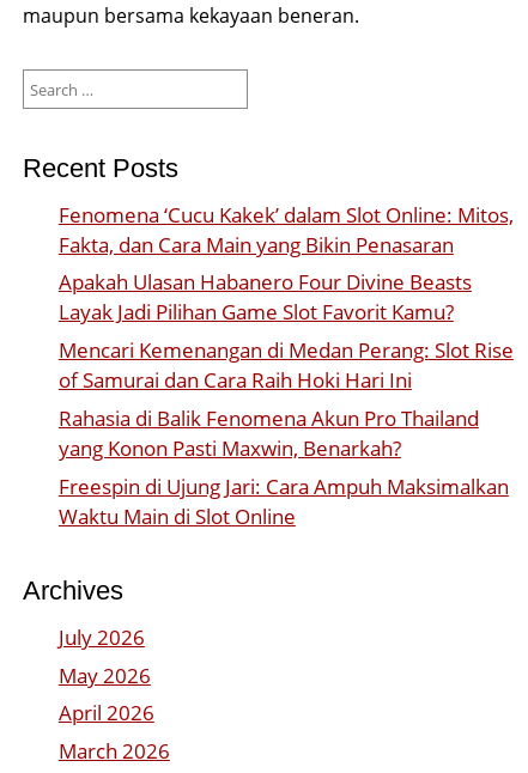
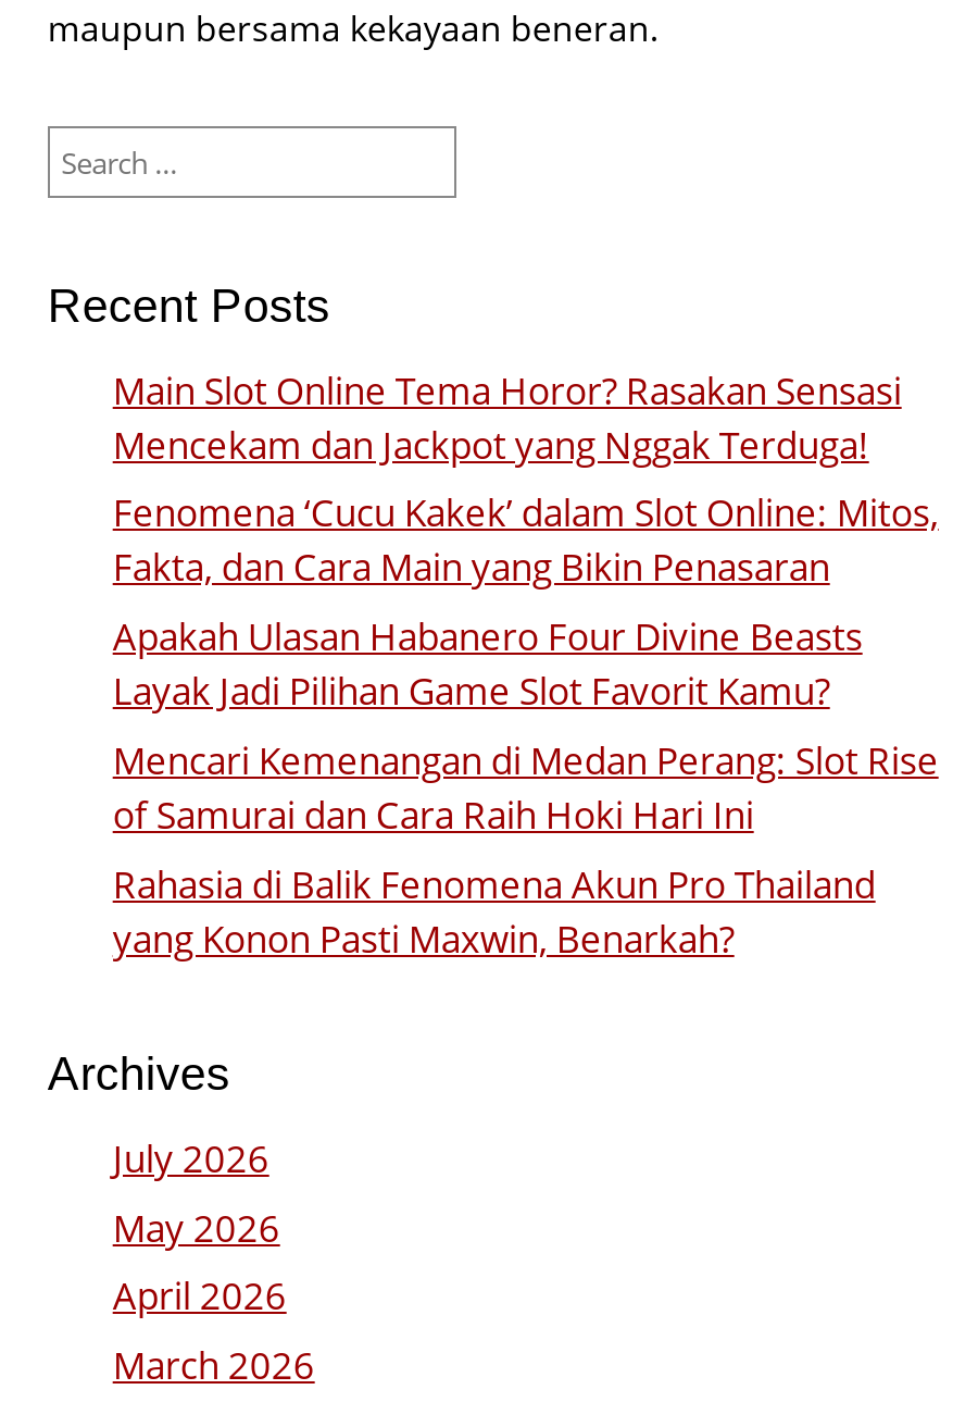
none -> [113,365,901,469] Main Slot Online Tema Horor? Rasakan Sensasi | Mencekam dan Jackpot yang Nggak Terduga!
moved [58,201,513,462] -> [113,488,938,963]: Fenomena ‘Cucu Kakek’ dalam Slot Online: Mitos, | Fakta, dan Cara Main yang Bikin Penasaran | Apakah Ulasan Habanero Four Divine Beasts | Layak Jadi Pilihan Game Slot Favorit Kamu? | Mencari Kemenangan di Medan Perang: Slot Rise | of Samurai dan Cara Raih Hoki Hari Ini | Rahasia di Balik Fenomena Akun Pro Thailand | yang Konon Pasti Maxwin, Benarkah?
[58,472,509,530] Freespin di Ujung Jari: Cara Ampuh Maksimalkan | Waktu Main di Slot Online -> none

